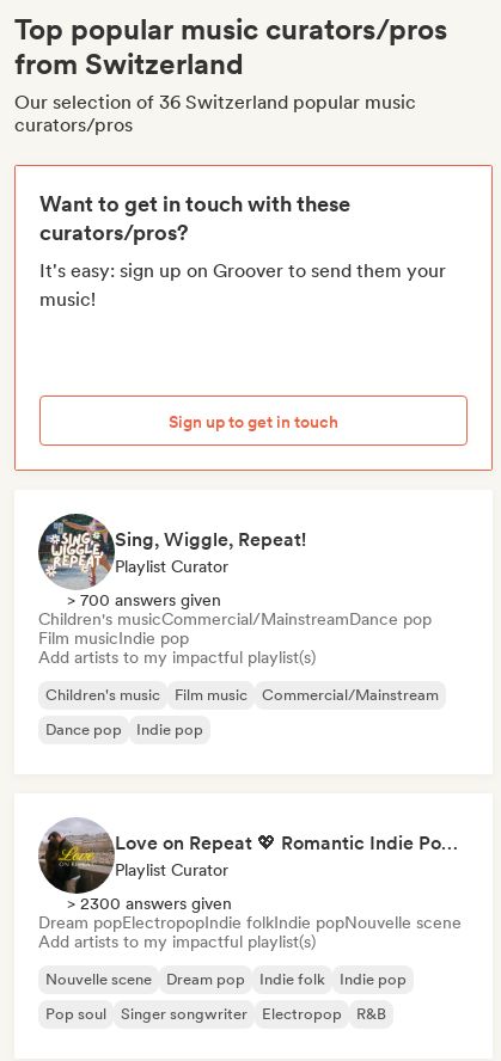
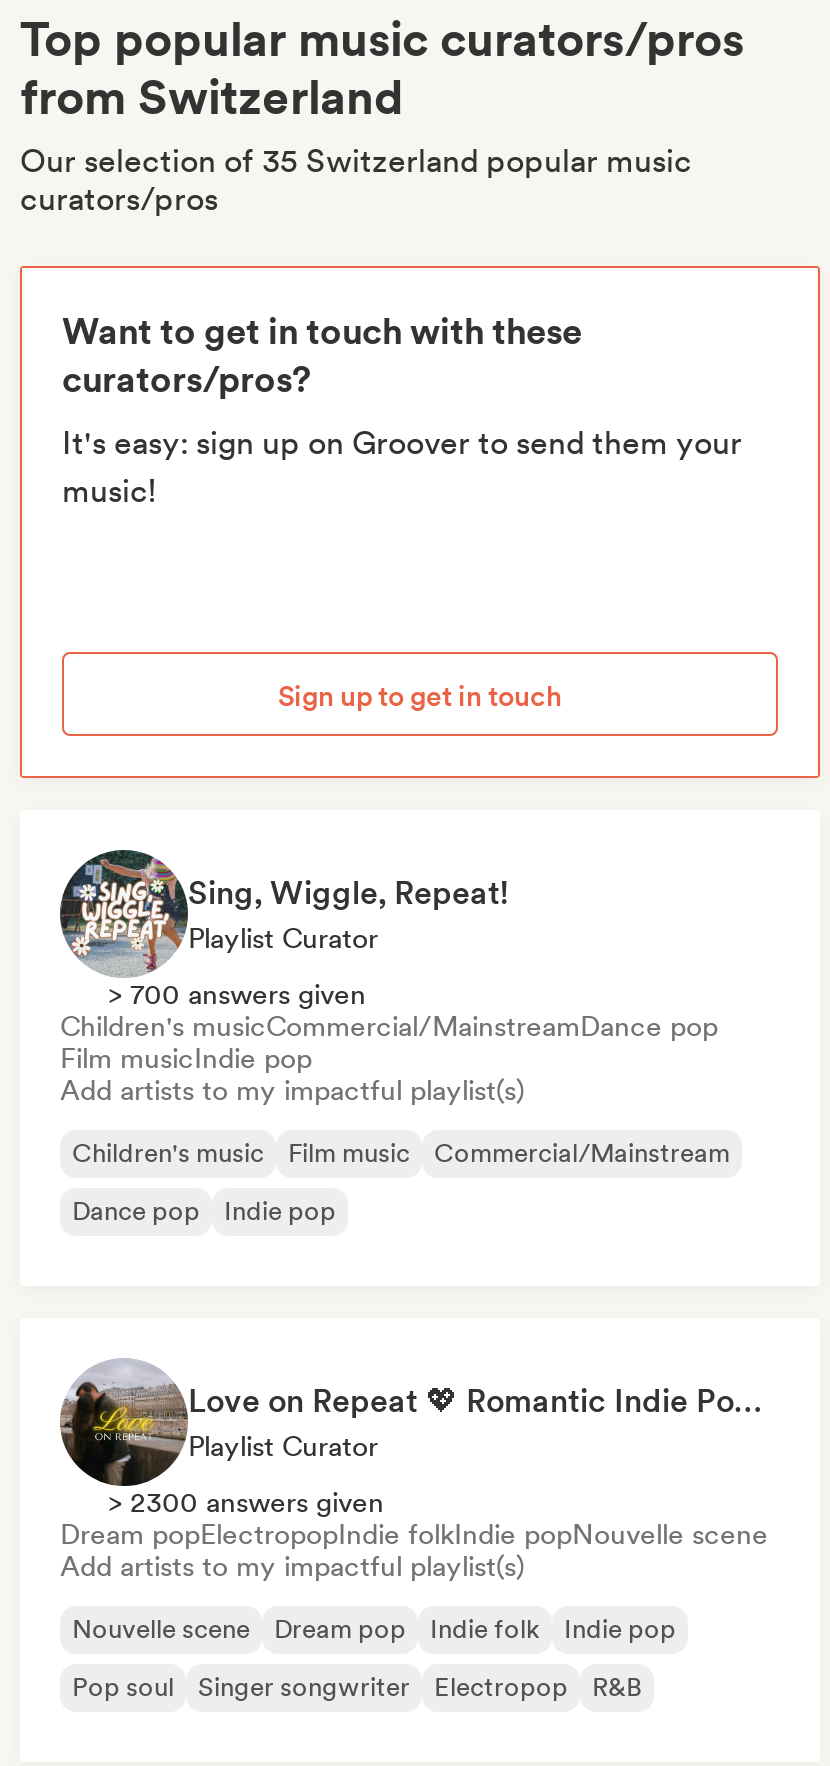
[14,91,416,114] Our selection of 36 Switzerland popular music -> [20,142,692,180] Our selection of 35 Switzerland popular music

